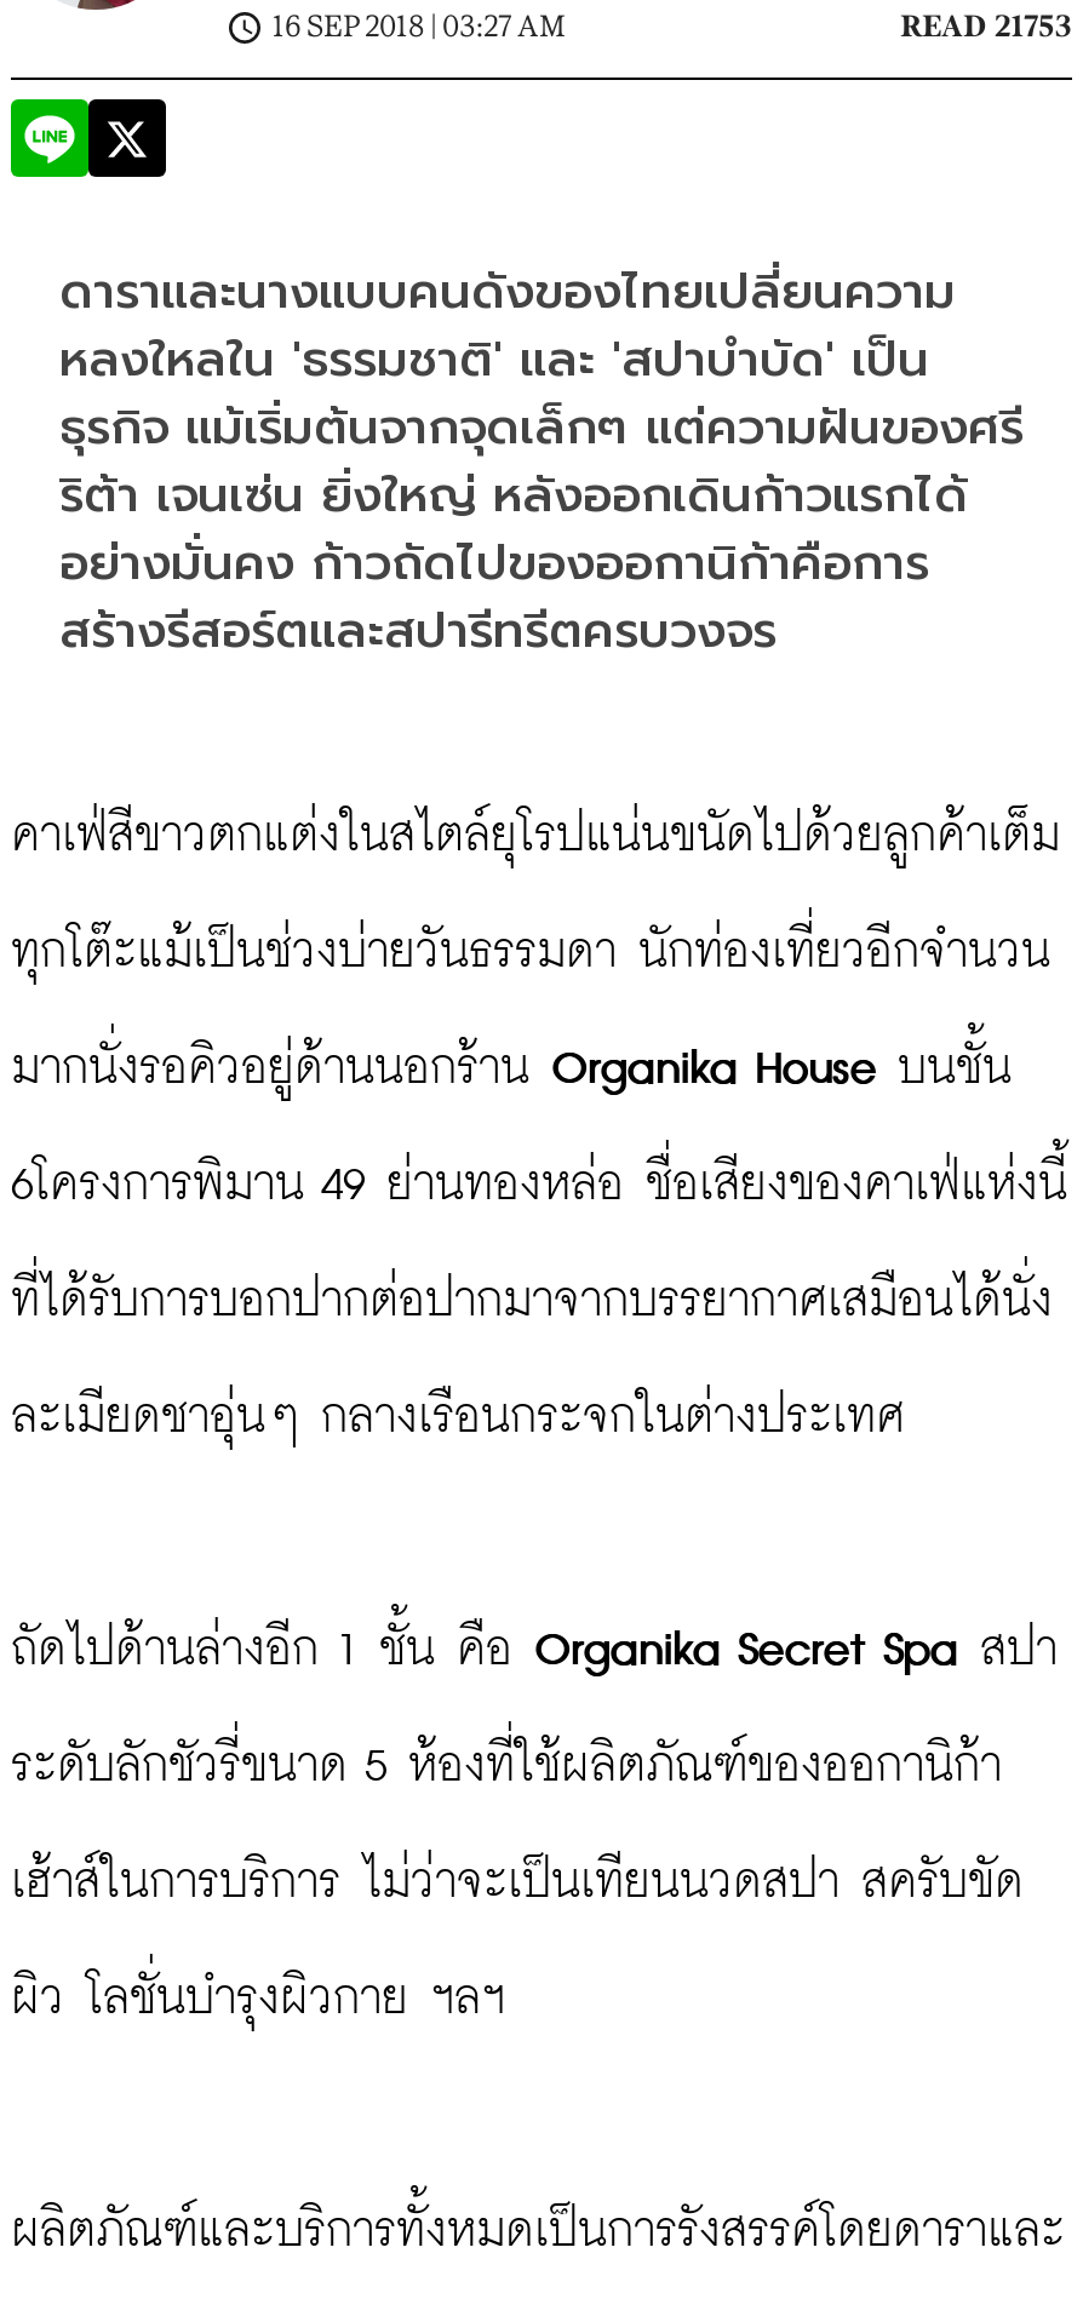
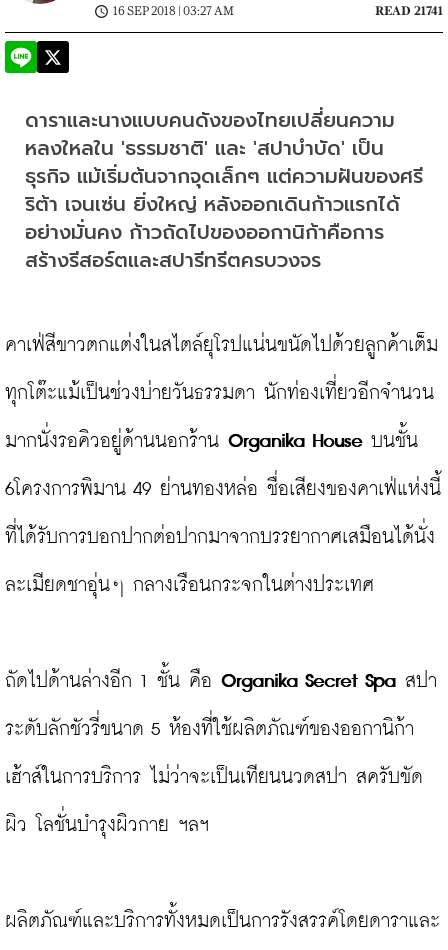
[900,10,1072,44] READ 21753 -> [375,4,443,18] READ 21741

